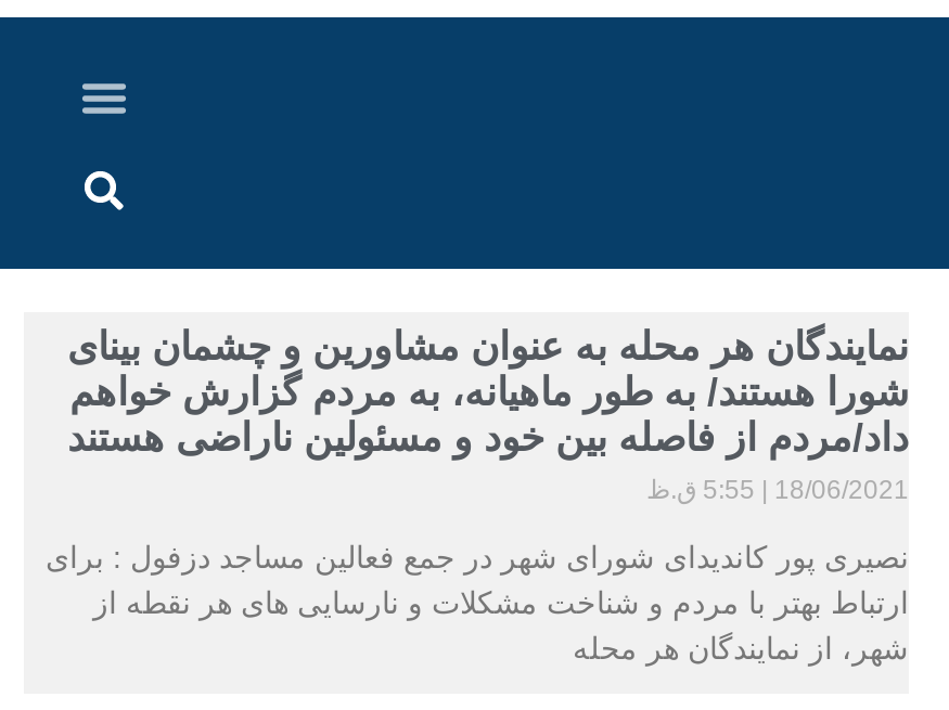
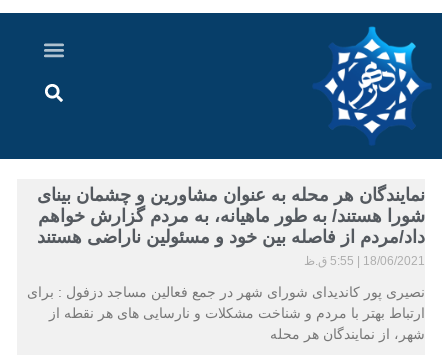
none -> [314,26,431,144] [image]

